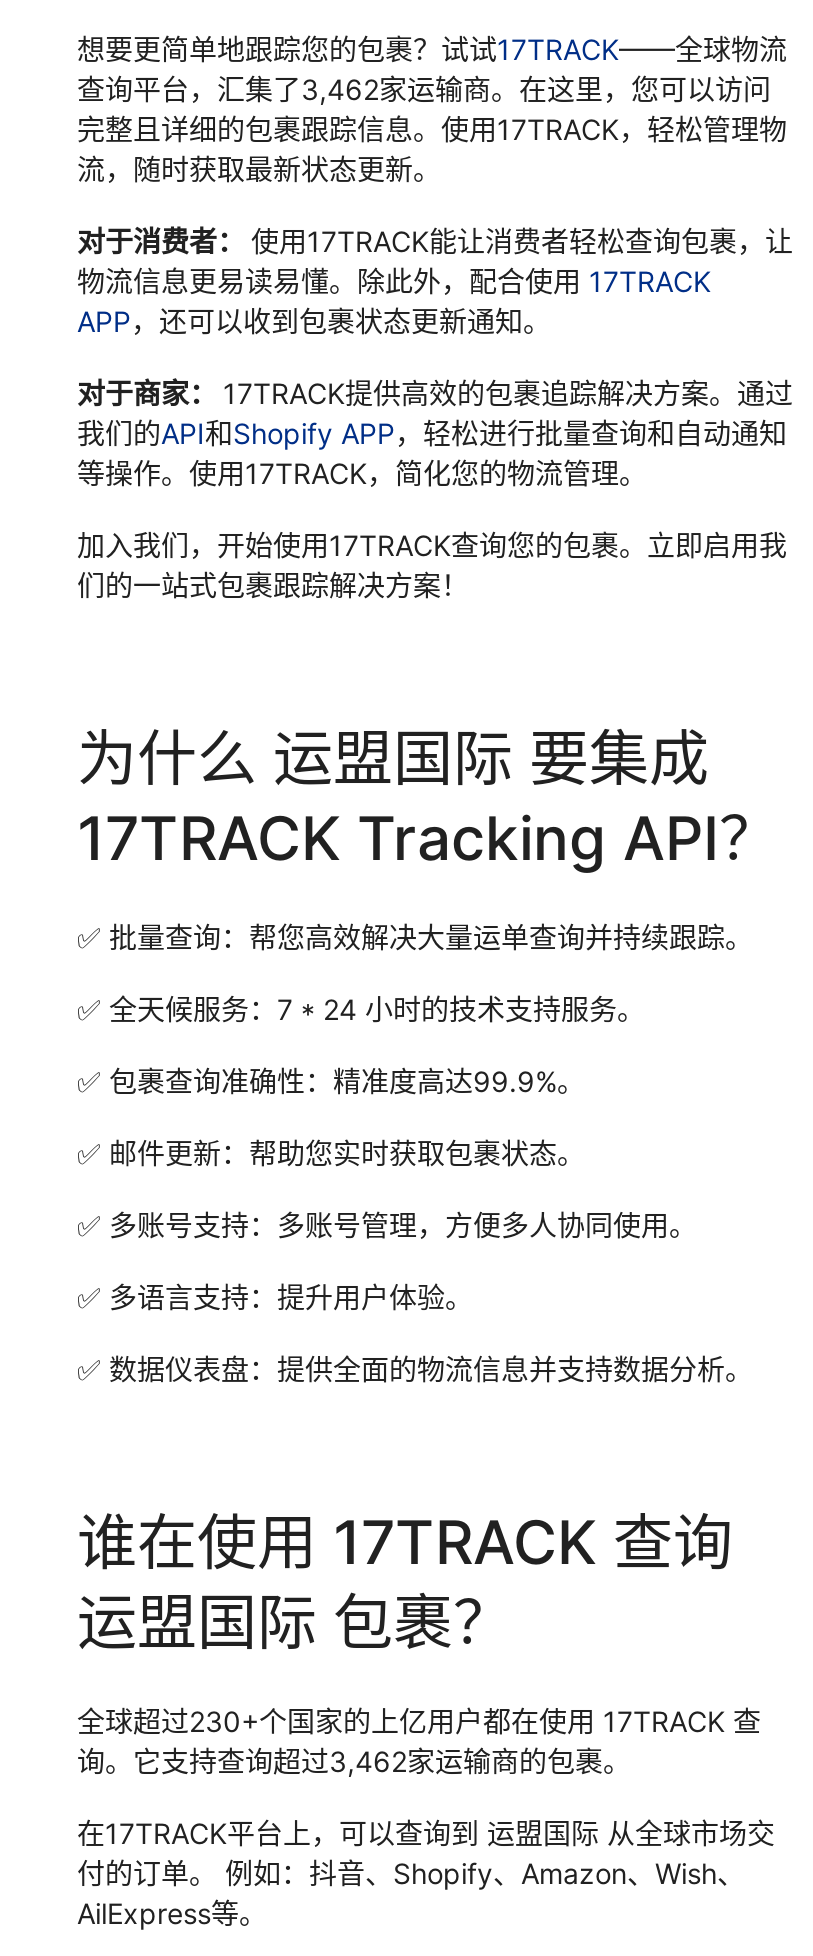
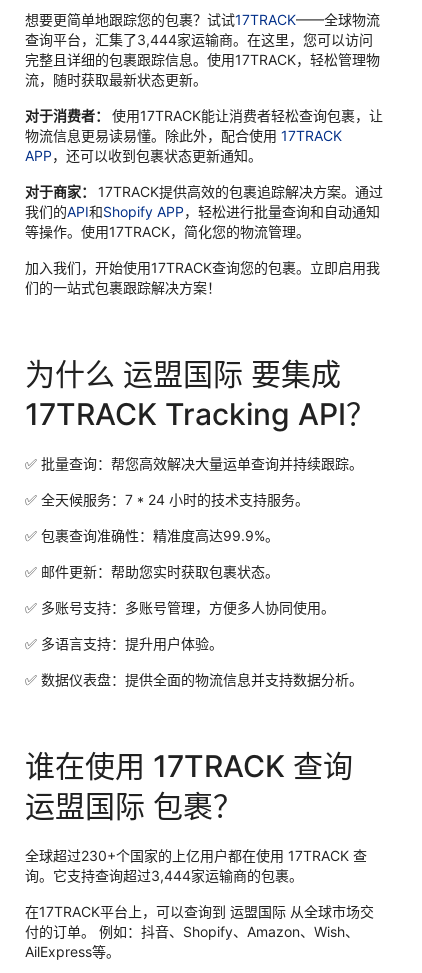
[77,73,771,107] 查询平台，汇集了3,462家运输商。在这里，您可以访问 -> [25,31,373,48] 查询平台，汇集了3,444家运输商。在这里，您可以访问
[77,1745,631,1779] 询。它支持查询超过3,462家运输商的包裹。 -> [25,867,303,884] 询。它支持查询超过3,444家运输商的包裹。

